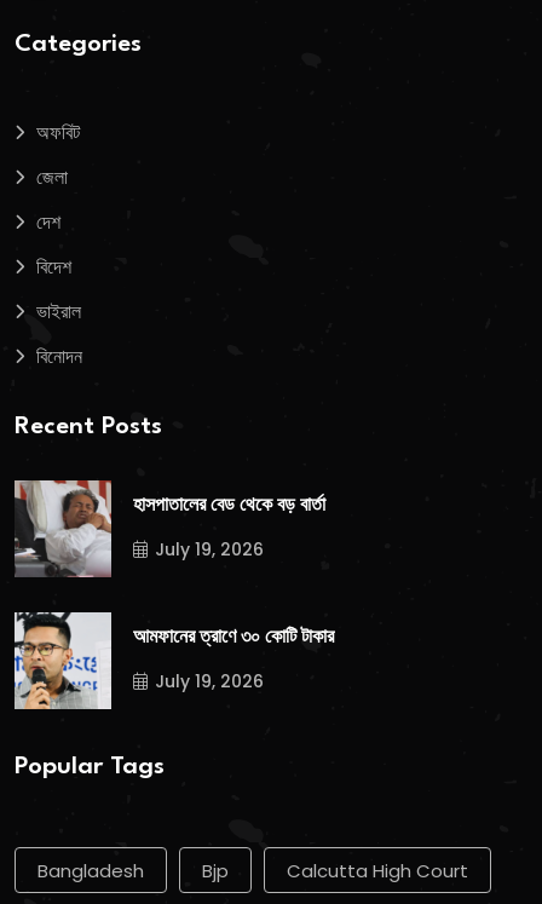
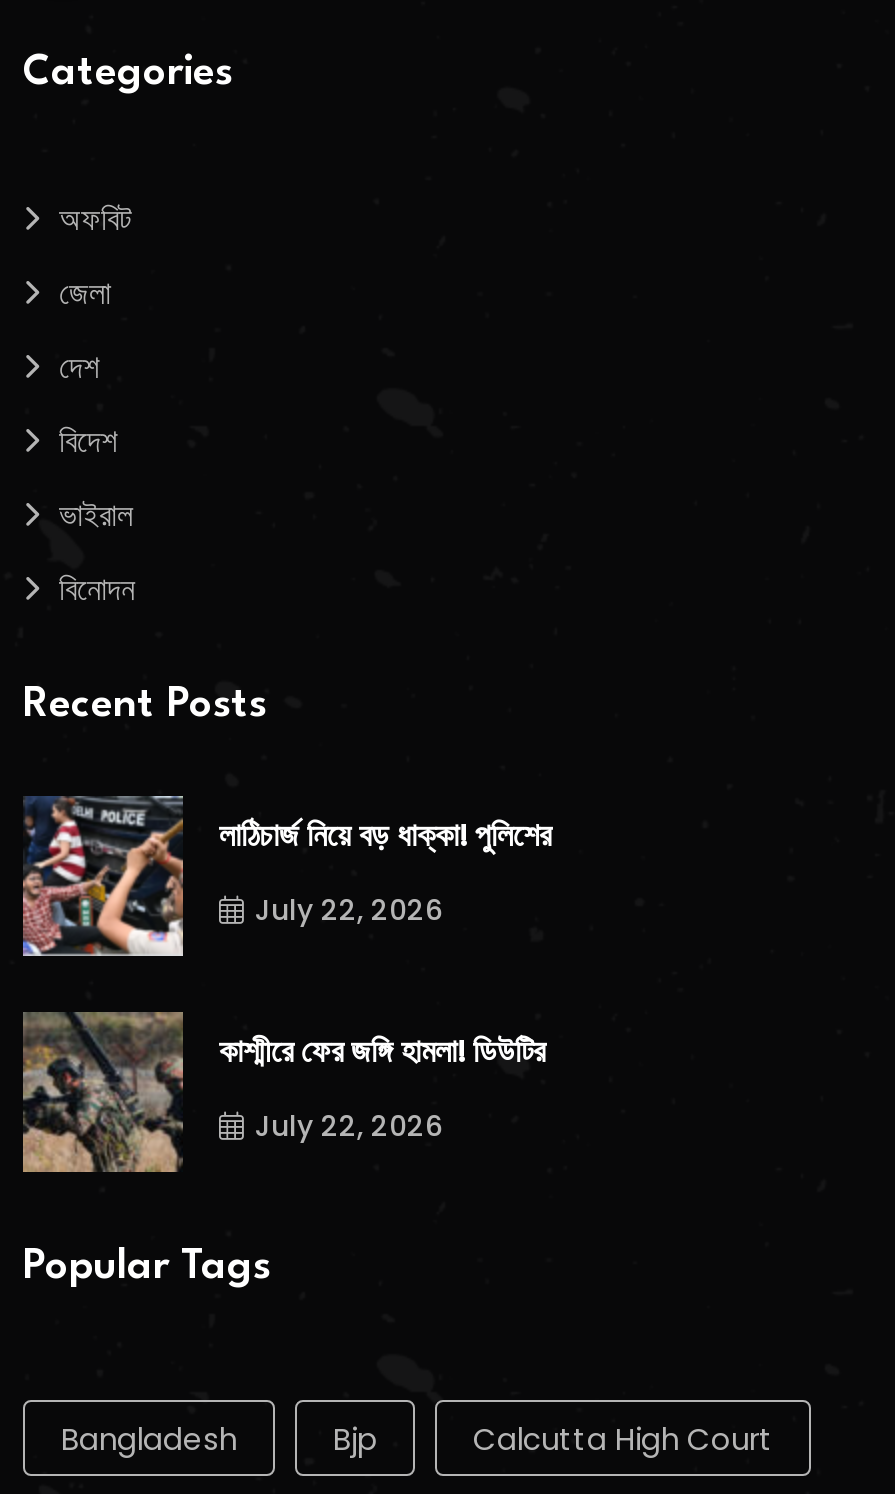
[13,479,325,578] [image] | হাসপাতালের বেড থেকে বড় বার্তা -> [21,794,551,958] [image] | লাঠিচার্জ নিয়ে বড় ধাক্কা! পুলিশের
[155,538,264,562] July 19, 2026 -> [255,889,443,929] July 22, 2026
[13,611,334,710] [image] | আমফানের ত্রাণে ৩০ কোটি টাকার -> [21,1010,545,1174] [image] | কাশ্মীরে ফের জঙ্গি হামলা! ডিউটির
[155,669,264,693] July 19, 2026 -> [255,1106,443,1146] July 22, 2026

